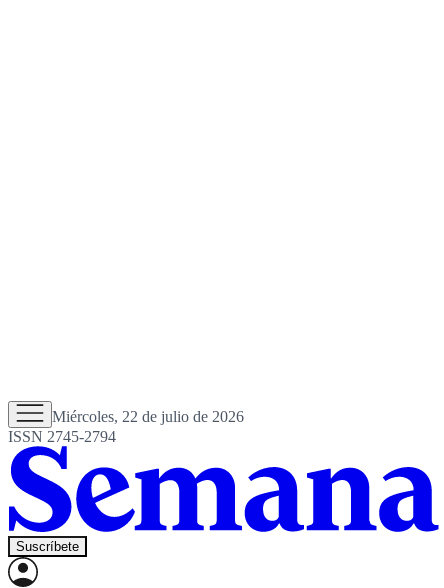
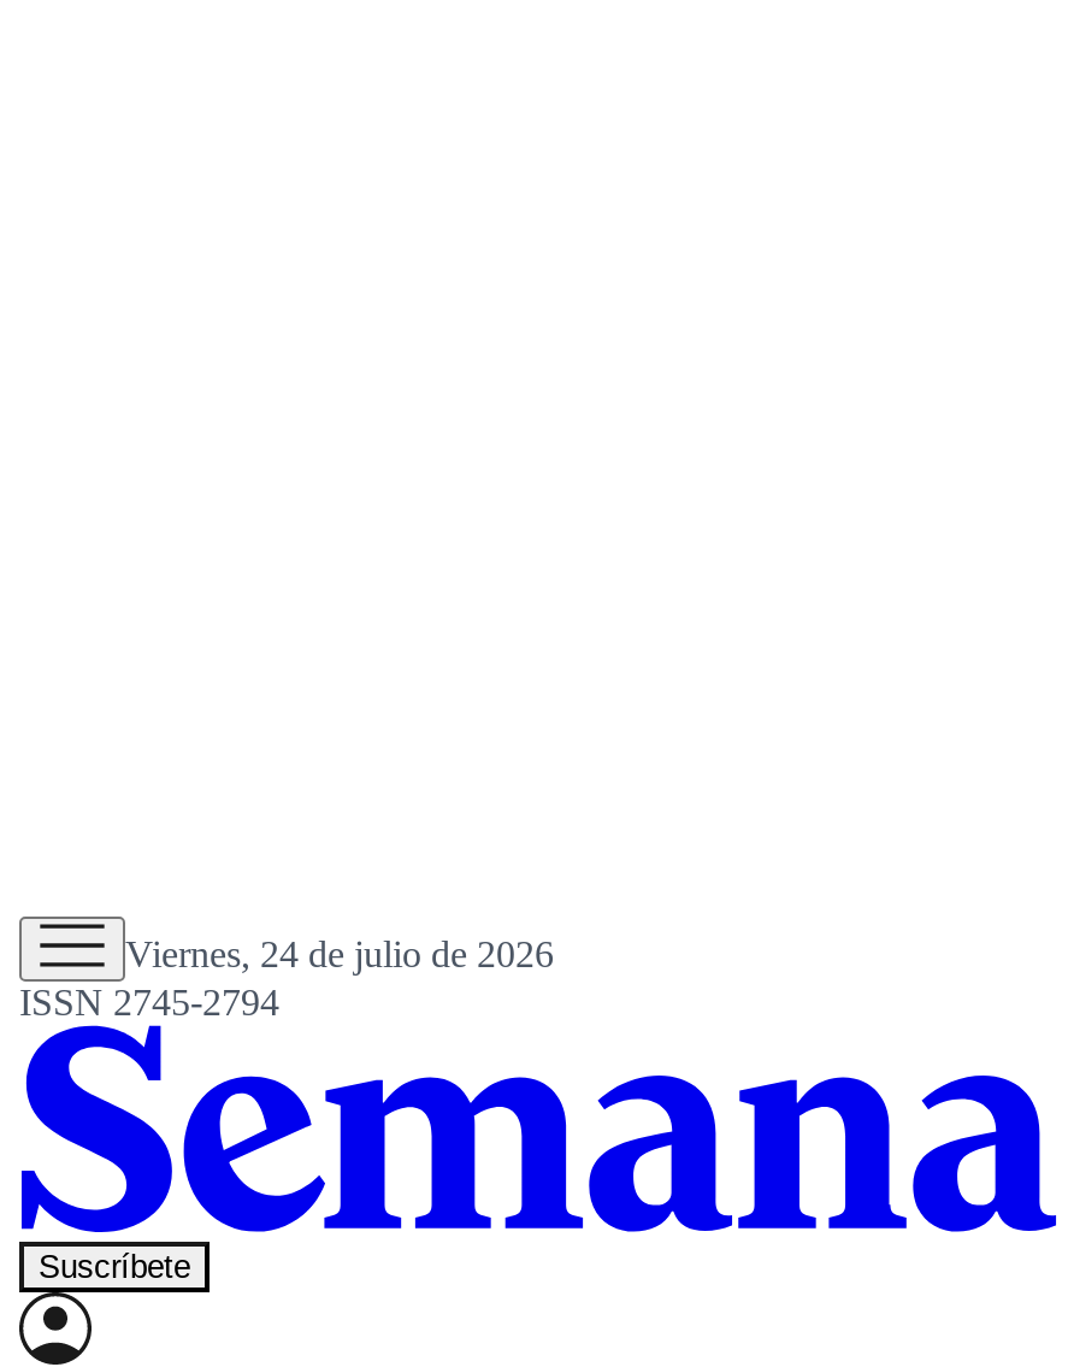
[52,408,244,425] Miércoles, 22 de julio de 2026 -> [125,933,554,974] Viernes, 24 de julio de 2026

